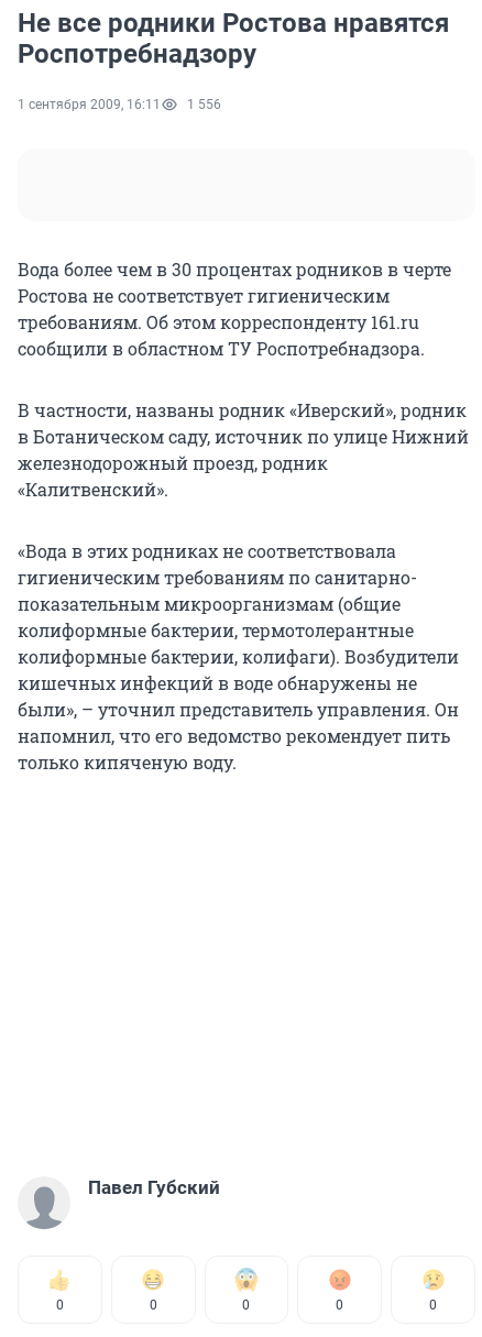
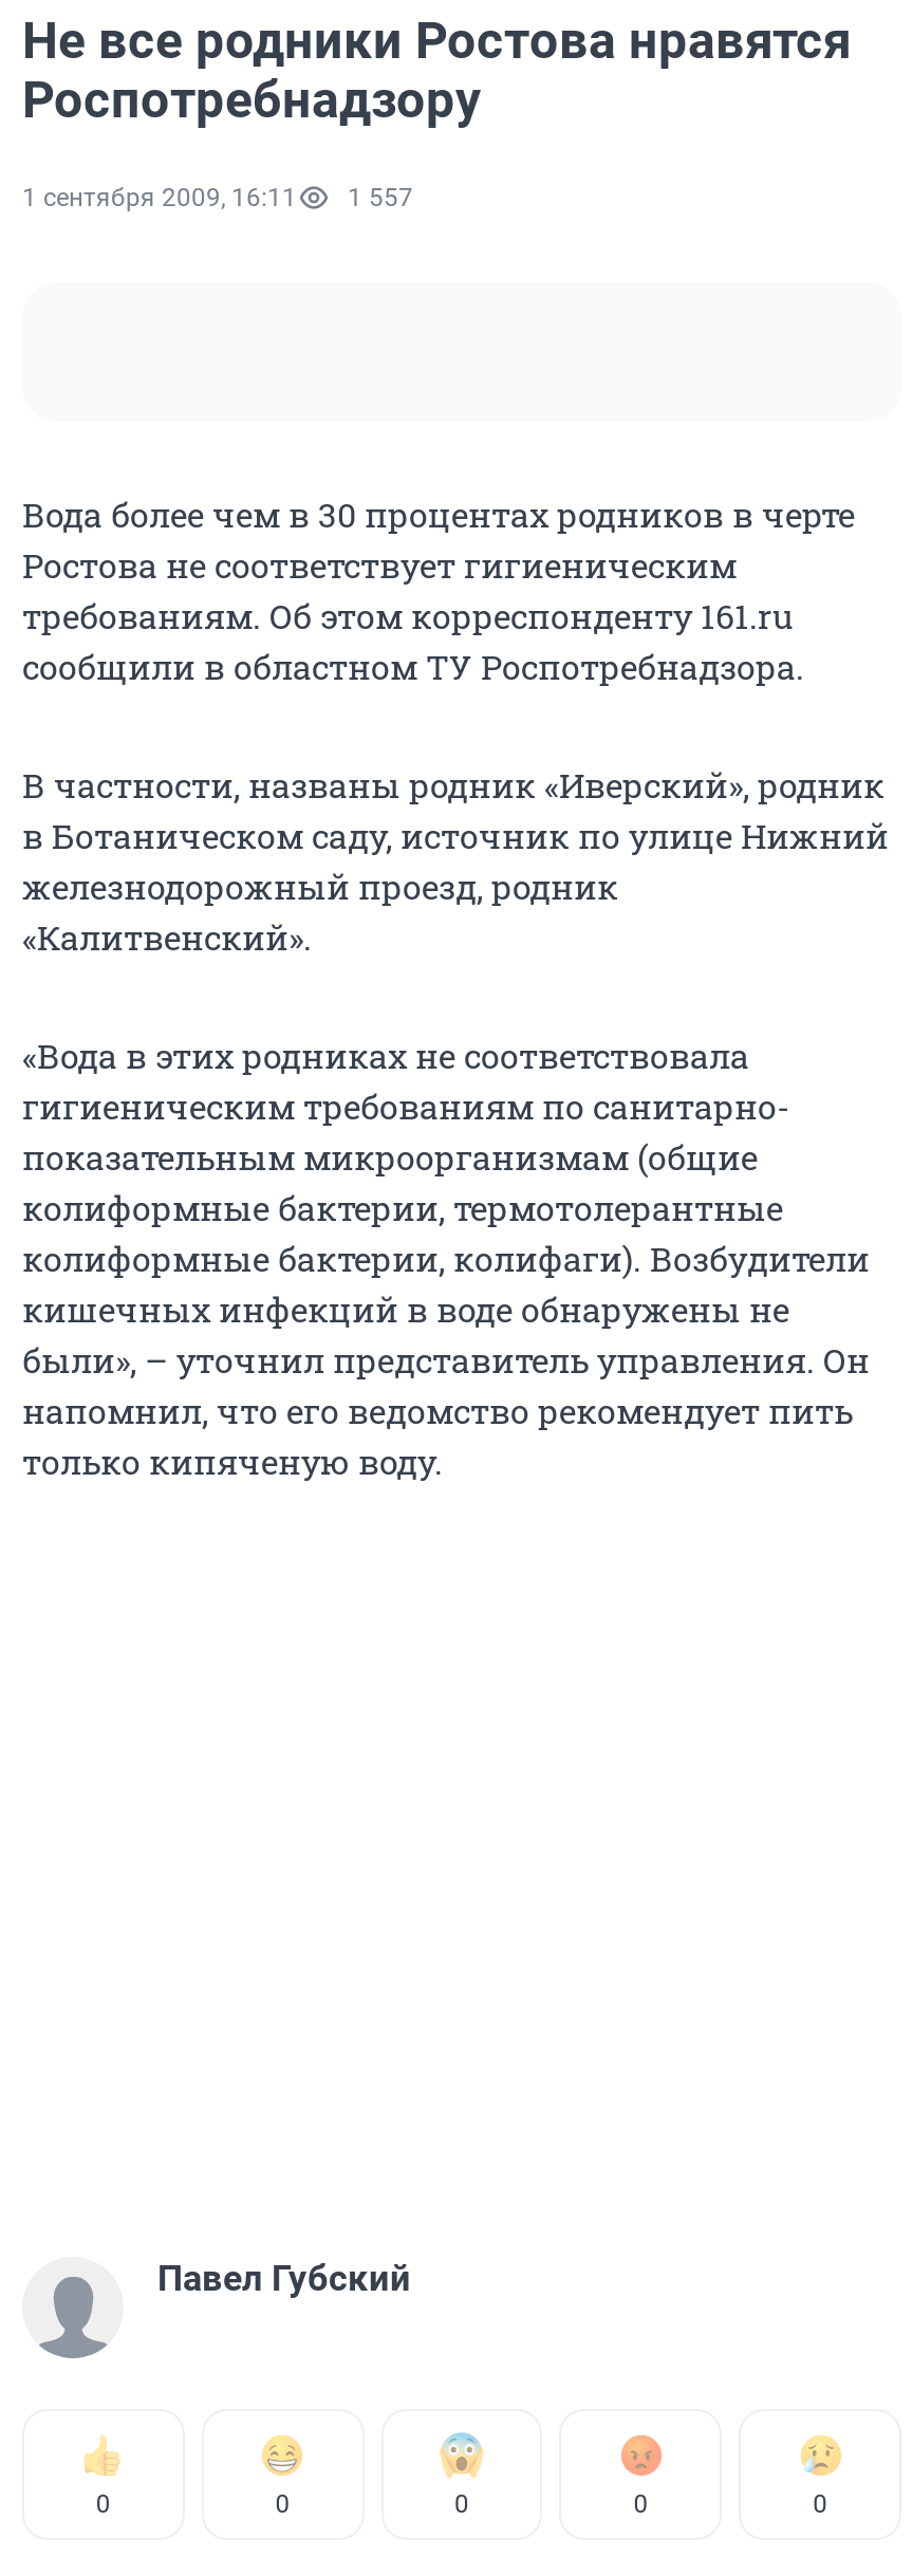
[18,97,221,112] 1 сентября 2009, 16:11 1 556 -> [22,183,413,213] 1 сентября 2009, 16:11 1 557

